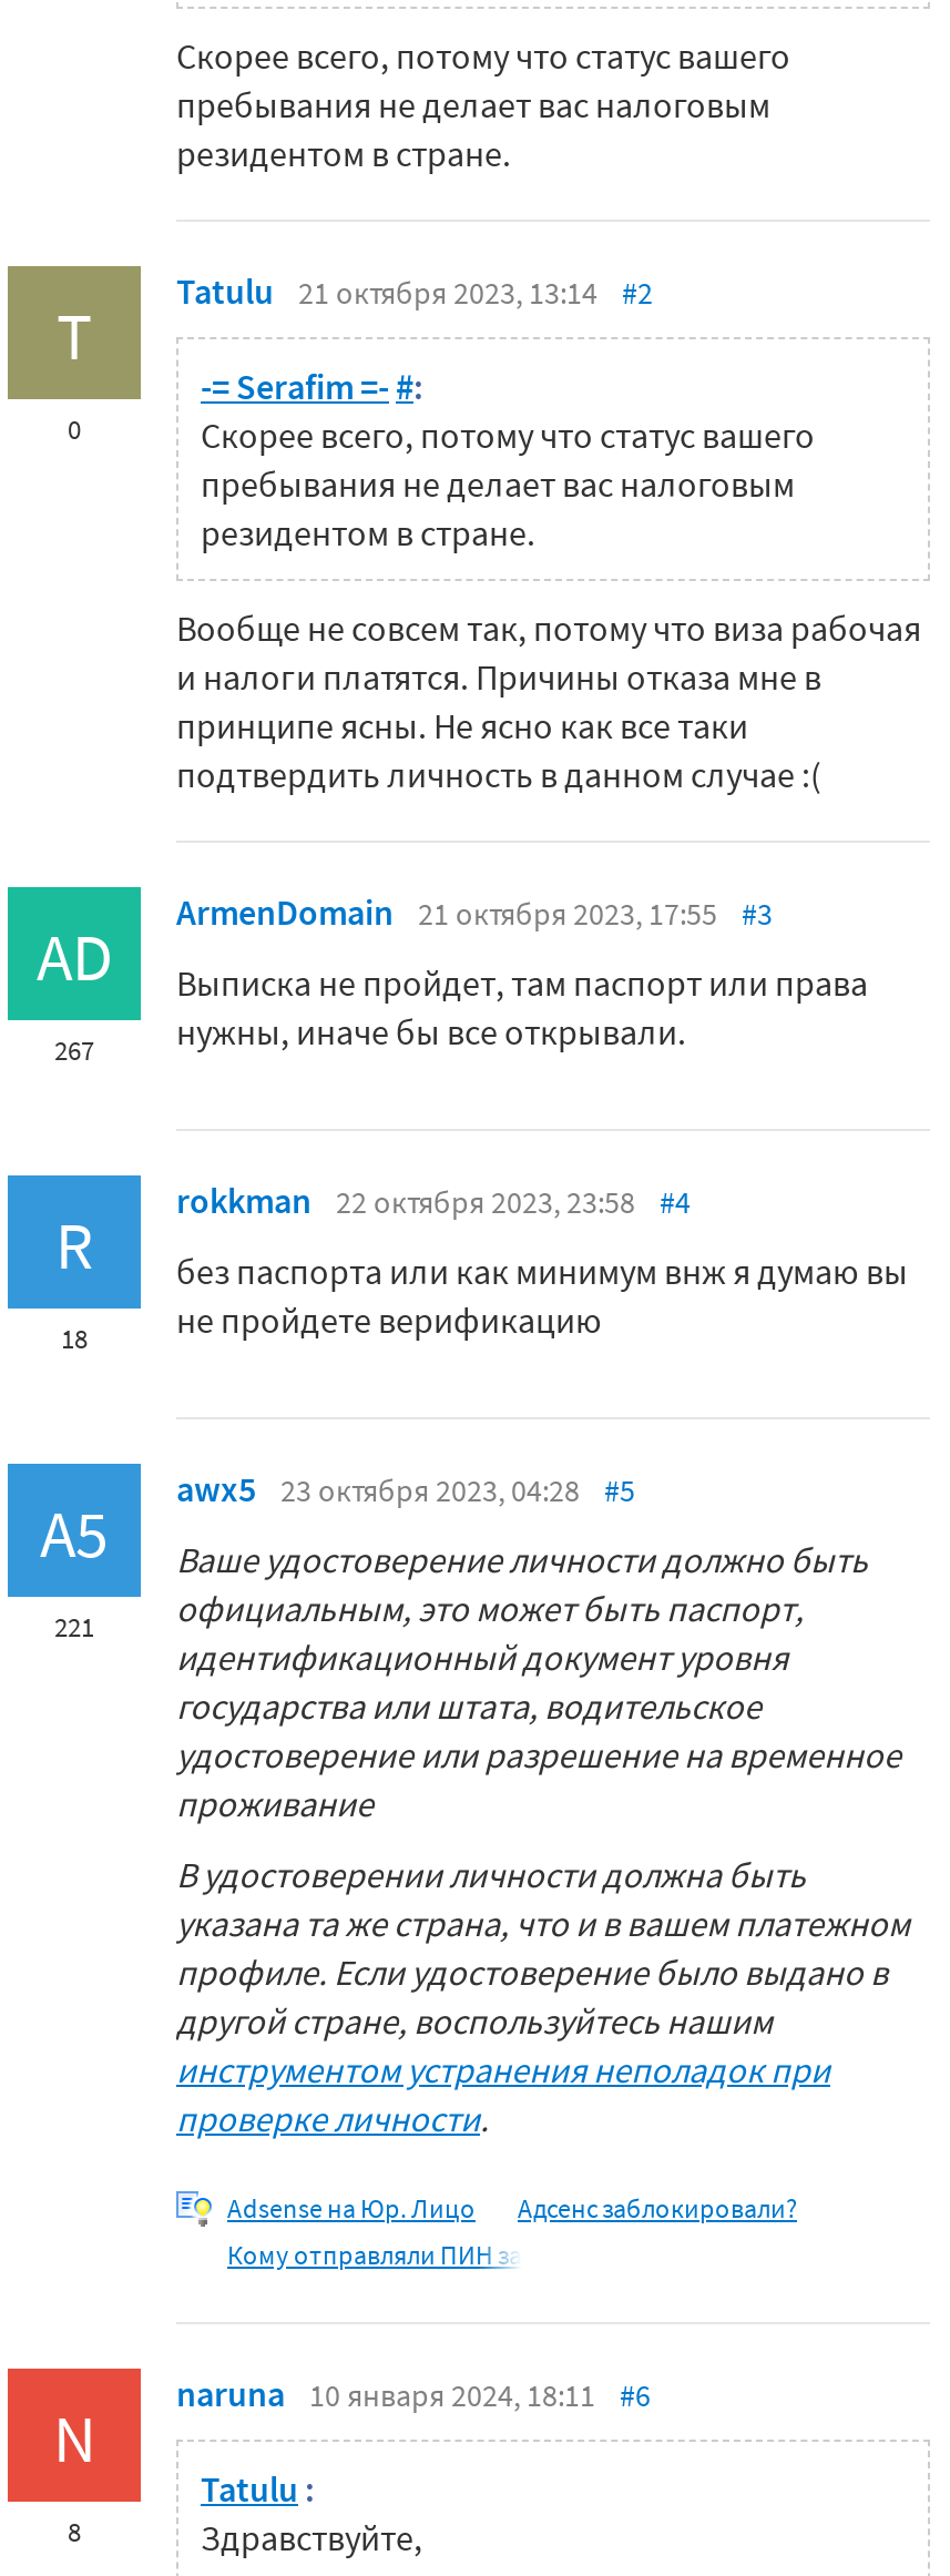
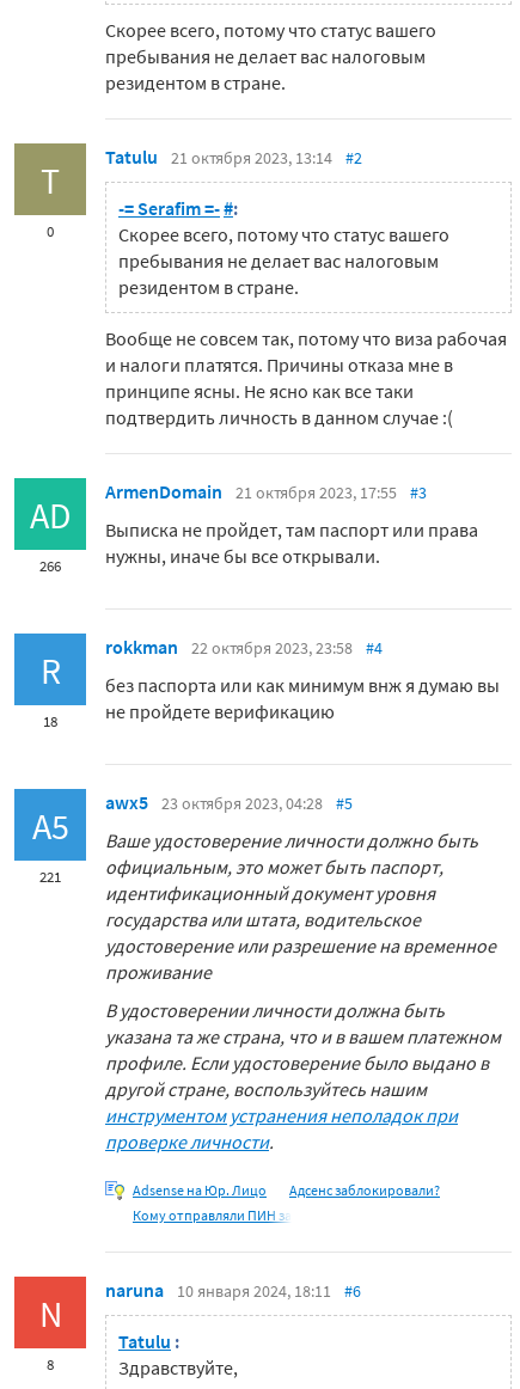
[54,1034,94,1068] 267 -> [39,558,61,575] 266

